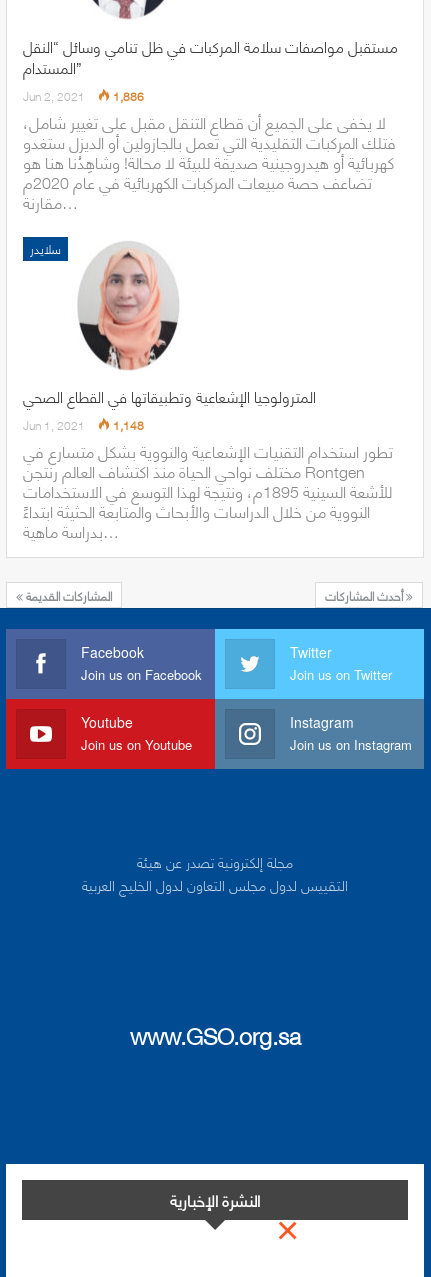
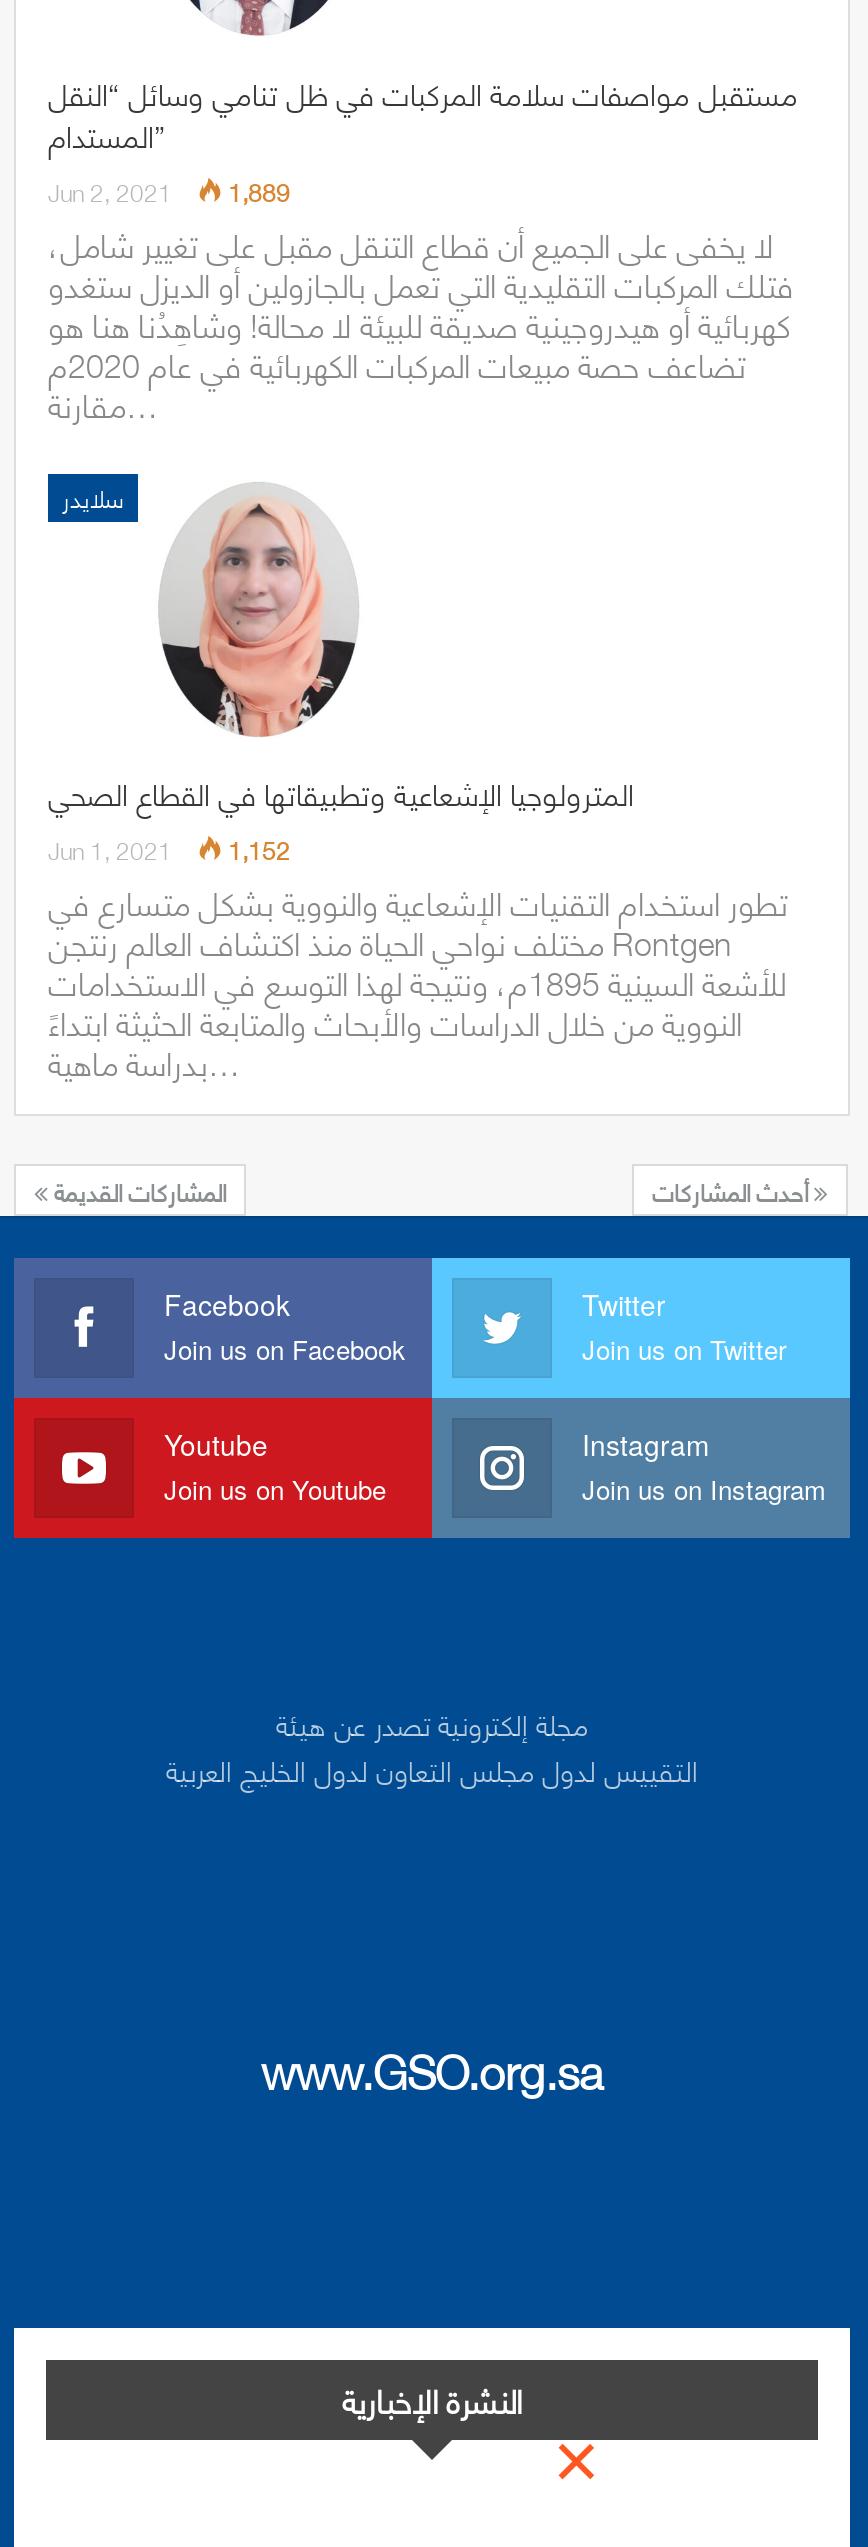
[23,83,144,106] Jun 2, 2021 1,886 -> [48,167,290,213] Jun 2, 2021 1,889
[23,413,144,436] Jun 1, 2021 1,148 -> [48,826,290,872] Jun 1, 2021 1,152

